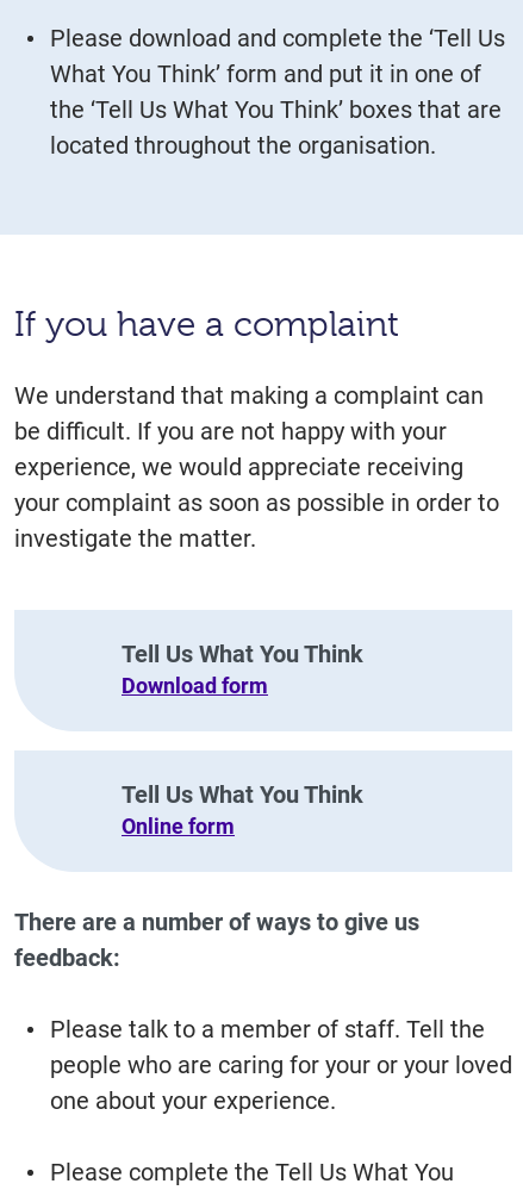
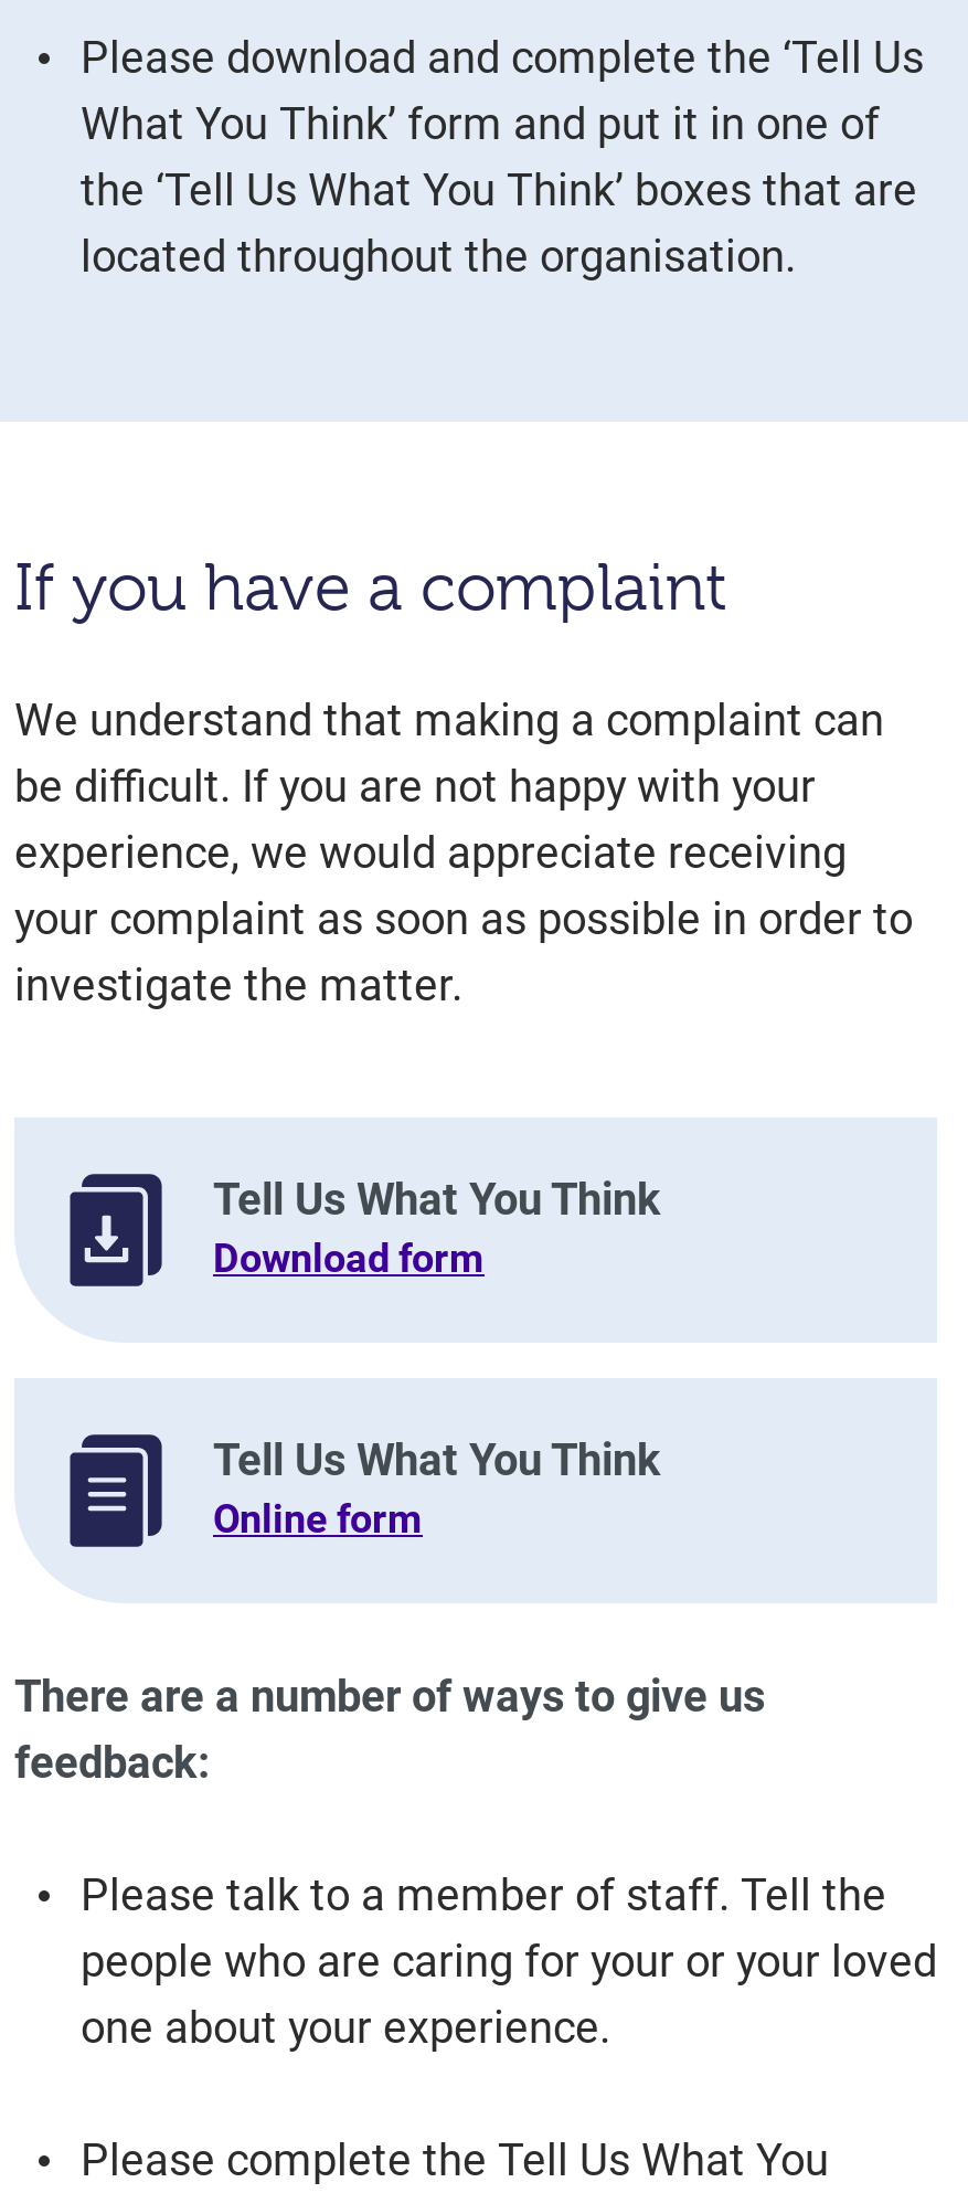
none -> [67,1170,164,1290] [image]
none -> [67,1431,164,1550] [image]

